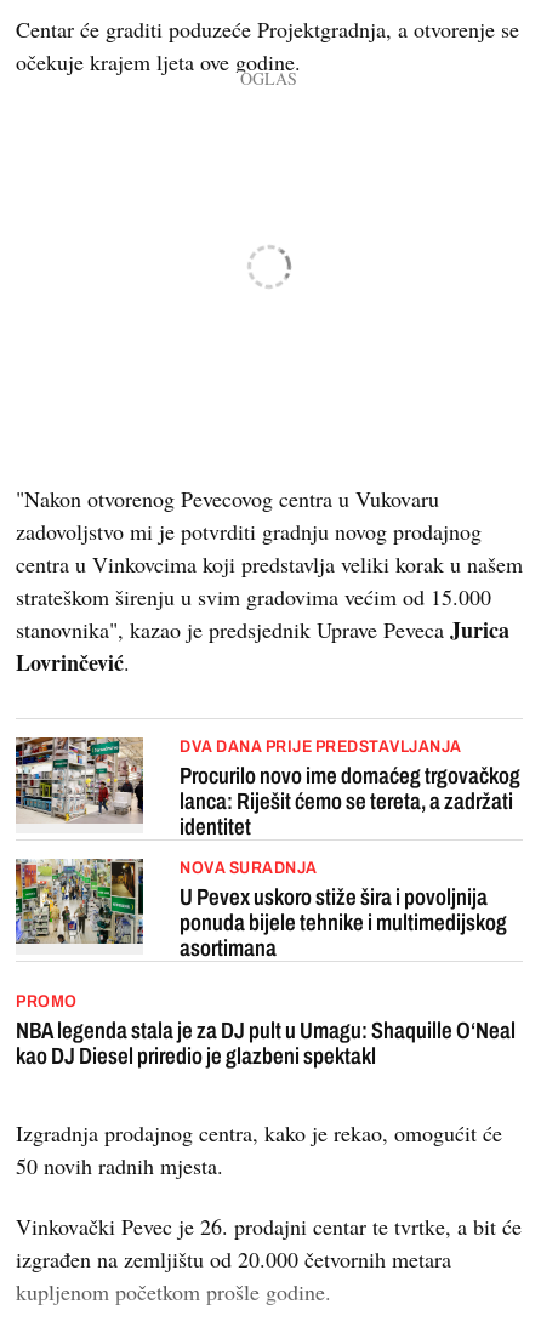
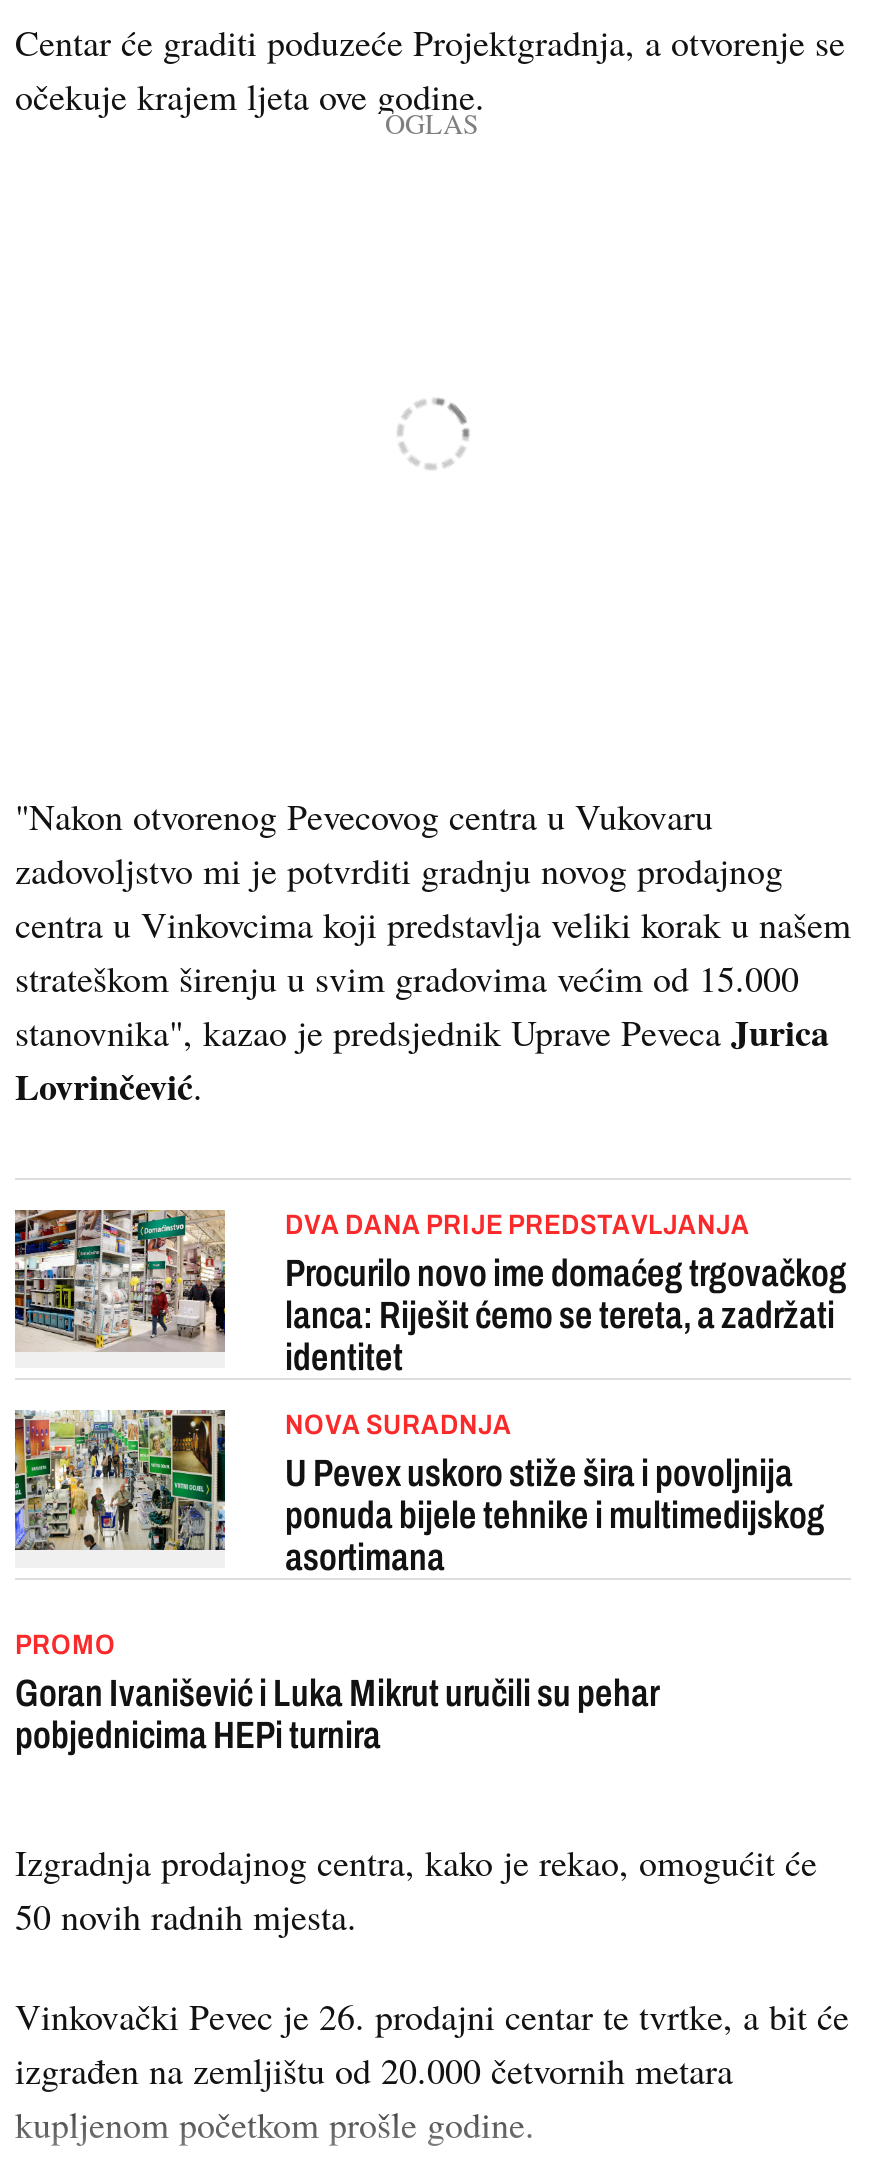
[16,1017,516,1068] NBA legenda stala je za DJ pult u Umagu: Shaquille O‘Neal | kao DJ Diesel priredio je glazbeni spektakl -> [15,1671,659,1755] Goran Ivanišević i Luka Mikrut uručili su pehar | pobjednicima HEPi turnira

